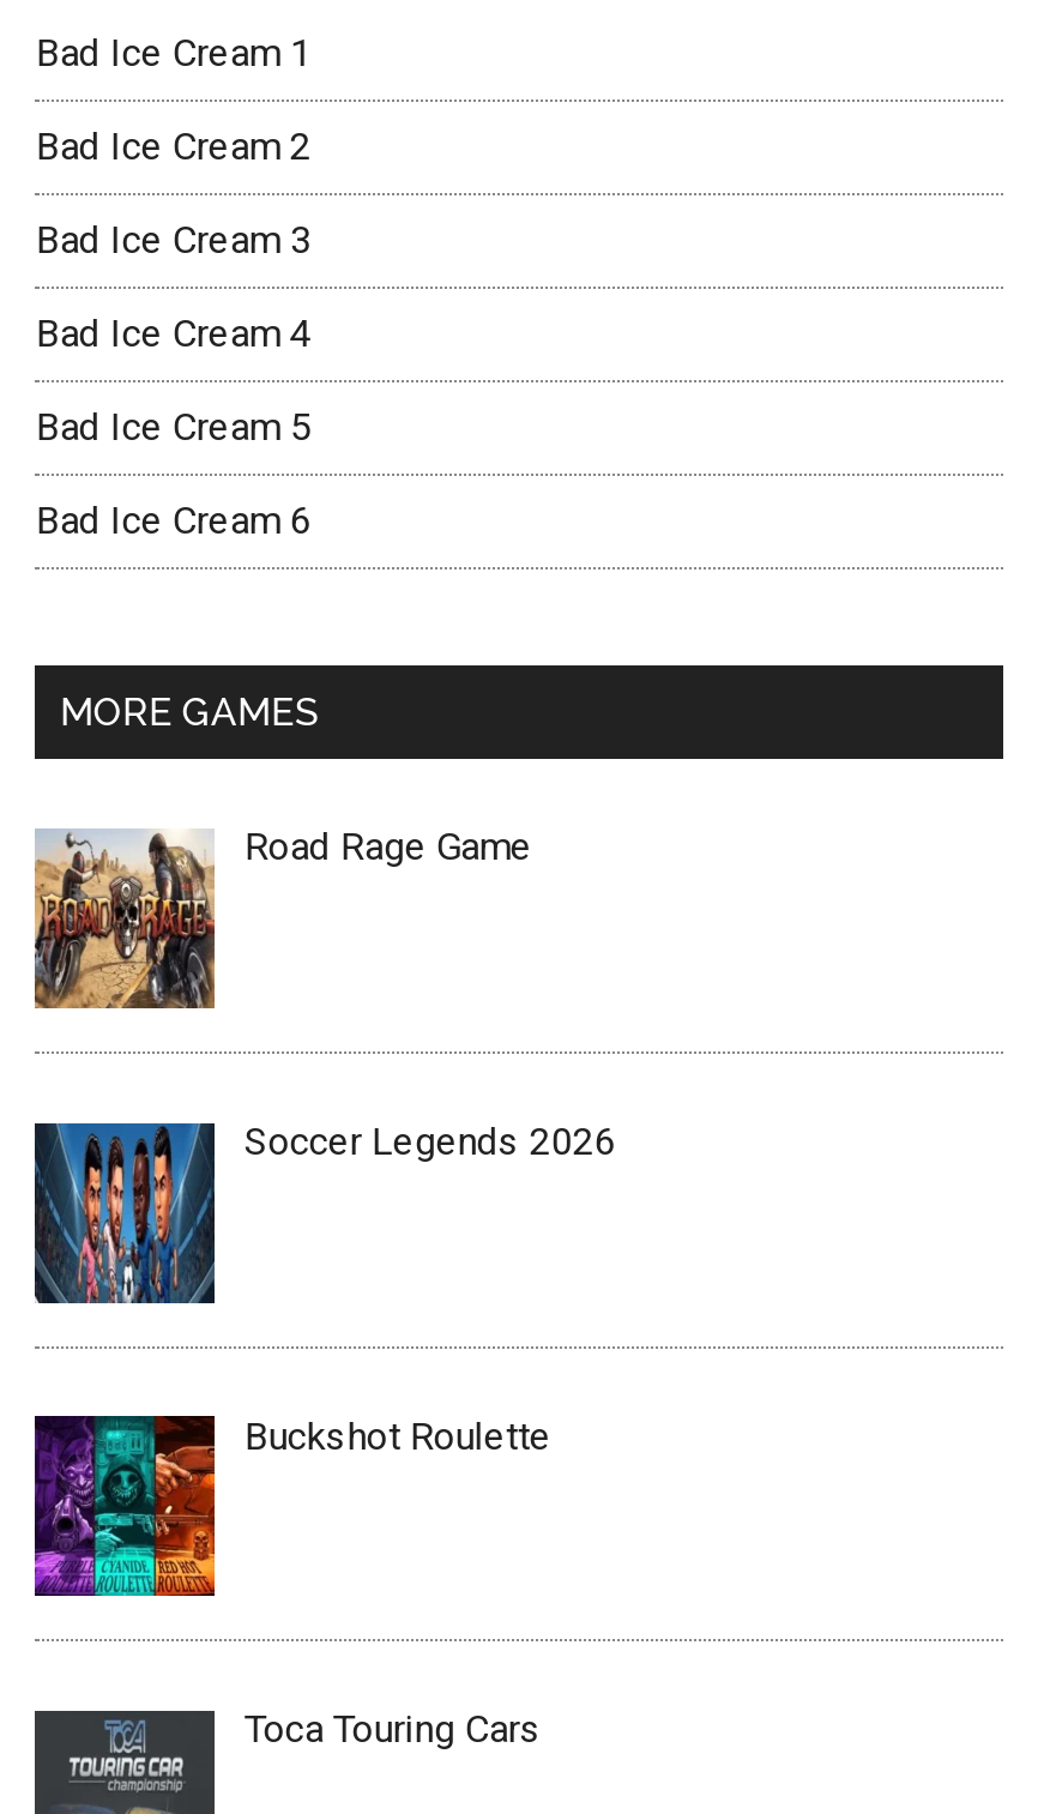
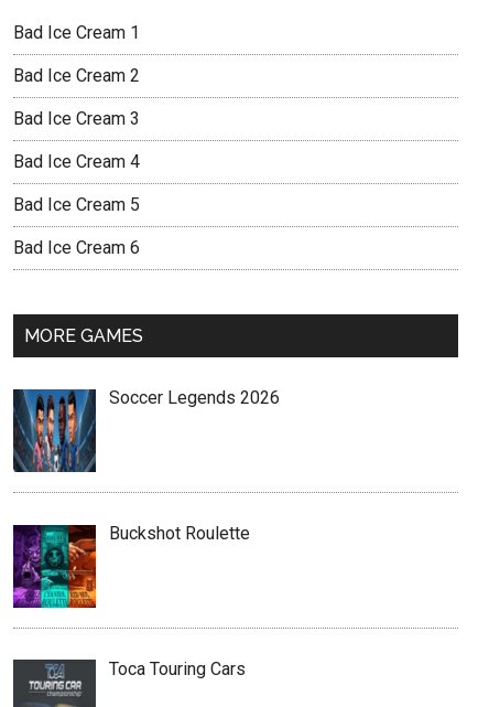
[32,824,532,1011] [image] | Road Rage Game -> none

